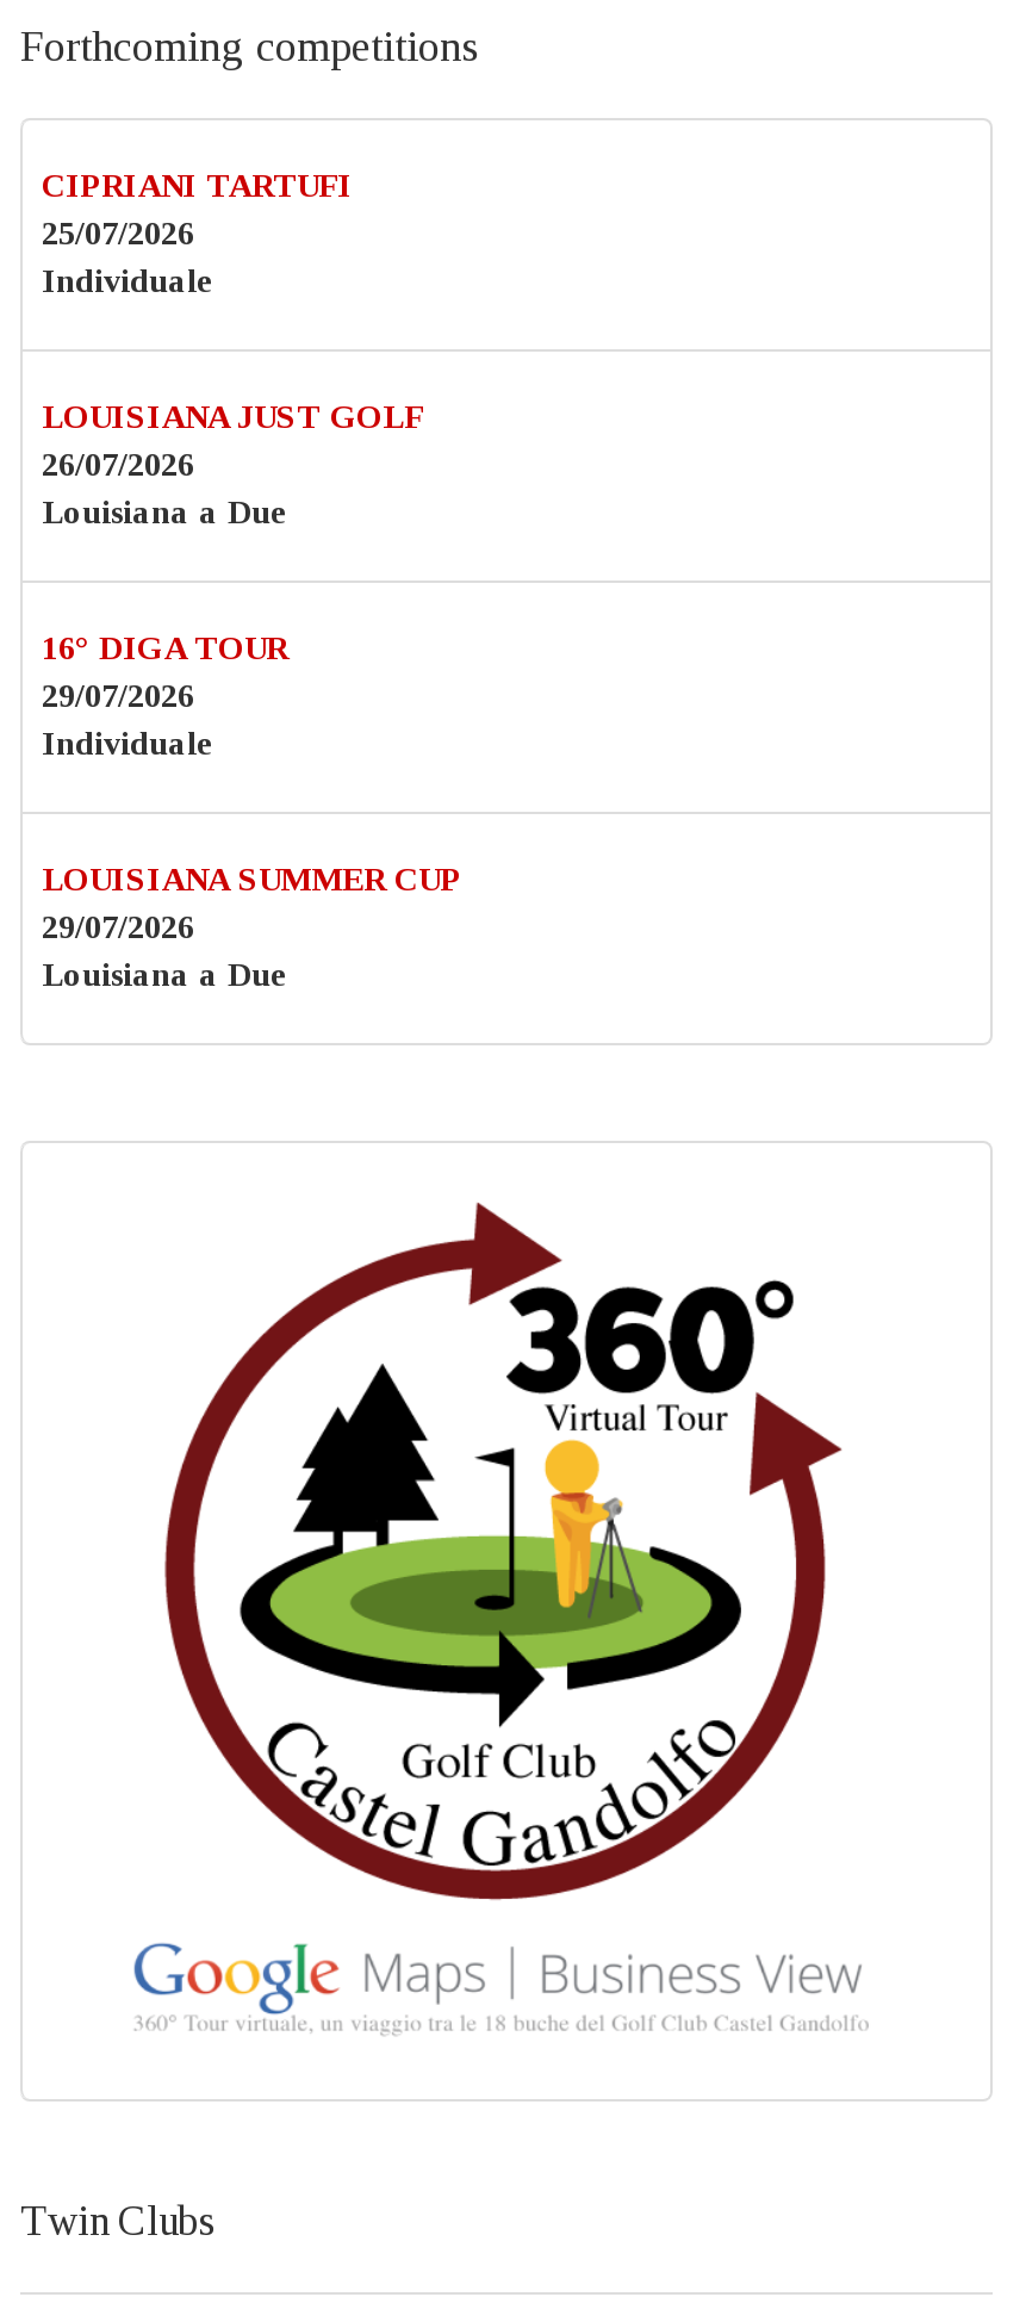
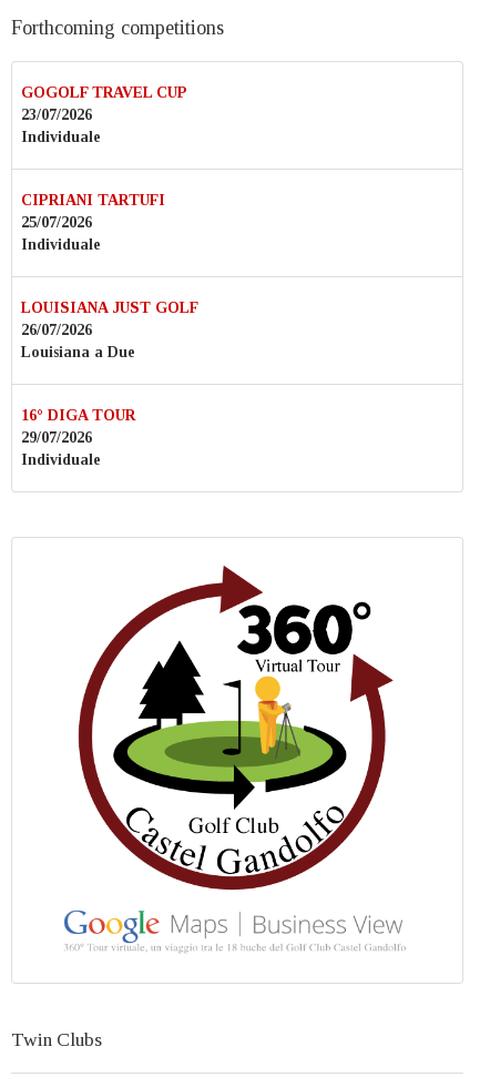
none -> [21,84,187,145] GOGOLF TRAVEL CUP | 23/07/2026 | Individuale
moved [42,168,423,762] -> [21,192,198,468]: CIPRIANI TARTUFI | 25/07/2026 | Individuale | ... | 29/07/2026 | Individuale
[42,862,461,993] LOUISIANA SUMMER CUP | 29/07/2026 | Louisiana a Due -> none

